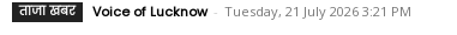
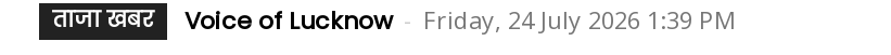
[92,2,411,21] Voice of Lucknow - Tuesday, 21 July 2026 3:21 PM -> [184,4,736,39] Voice of Lucknow - Friday, 24 July 2026 1:39 PM

